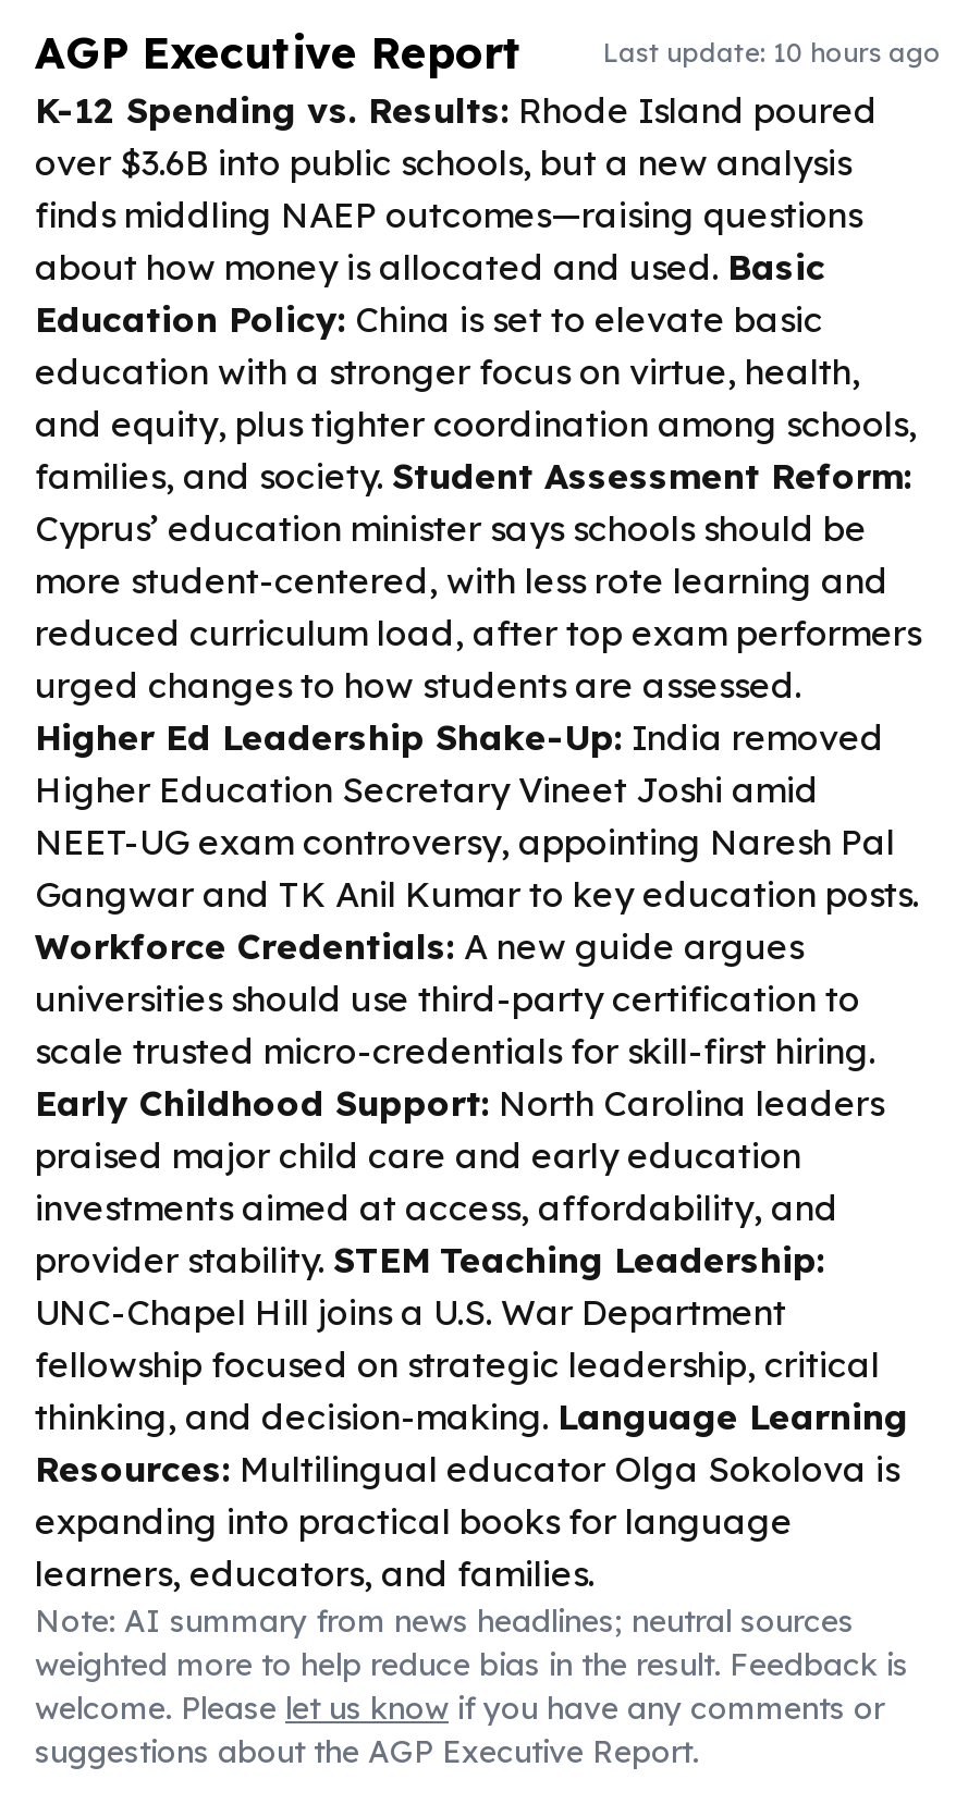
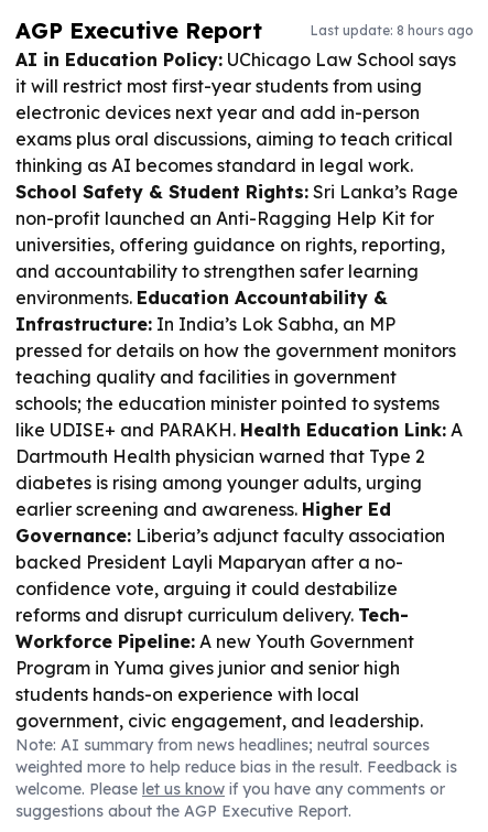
[35,36,941,1595] Last update: 10 hours ago | K-12 Spending vs. Results: Rhode Island poured | over $3.6B into public schools, but a new analysis | finds middling NAEP outcomes—raising questions | about how money is allocated and used. Basic | Education Policy: China is set to elevate basic | education with a stronger focus on virtue, health, | and equity, plus tighter coordination among schools, | families, and society. Student Assessment Reform: | Cyprus’ education minister says schools should be | more student-centered, with less rote learning and | reduced curriculum load, after top exam performers | urged changes to how students are assessed. | Higher Ed Leadership Shake-Up: India removed | Higher Education Secretary Vineet Joshi amid | NEET-UG exam controversy, appointing Naresh Pal | Gangwar and TK Anil Kumar to key education posts. | Workforce Credentials: A new guide argues | universities should use third-party certification to | scale trusted micro-credentials for skill-first hiring. | Early Childhood Support: North Carolina leaders | praised major child care and early education | investments aimed at access, affordability, and | provider stability. STEM Teaching Leadership: | UNC-Chapel Hill joins a U.S. War Department | fellowship focused on strategic leadership, critical | thinking, and decision-making. Language Learning | Resources: Multilingual educator Olga Sokolova is | expanding into practical books for language | learners, educators, and families. -> [15,22,474,732] Last update: 8 hours ago | AI in Education Policy: UChicago Law School says | it will restrict most first-year students from using | electronic devices next year and add in-person | exams plus oral discussions, aiming to teach critical | thinking as AI becomes standard in legal work. | School Safety & Student Rights: Sri Lanka’s Rage | non-profit launched an Anti-Ragging Help Kit for | universities, offering guidance on rights, reporting, | and accountability to strengthen safer learning | environments. Education Accountability & | Infrastructure: In India’s Lok Sabha, an MP | pressed for details on how the government monitors | teaching quality and facilities in government | schools; the education minister pointed to systems | like UDISE+ and PARAKH. Health Education Link: A | Dartmouth Health physician warned that Type 2 | diabetes is rising among younger adults, urging | earlier screening and awareness. Higher Ed | Governance: Liberia’s adjunct faculty association | backed President Layli Maparyan after a no- | confidence vote, arguing it could destabilize | reforms and disrupt curriculum delivery. Tech- | Workforce Pipeline: A new Youth Government | Program in Yuma gives junior and senior high | students hands-on experience with local | government, civic engagement, and leadership.

